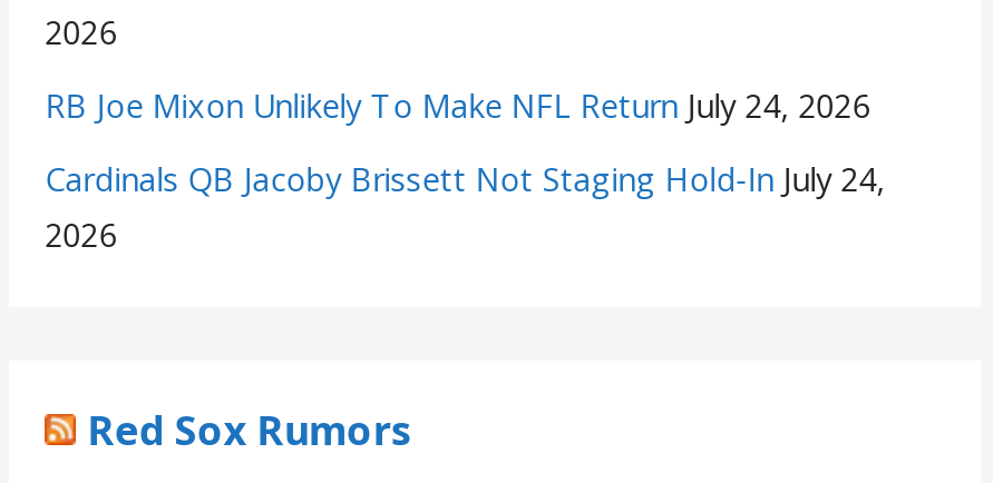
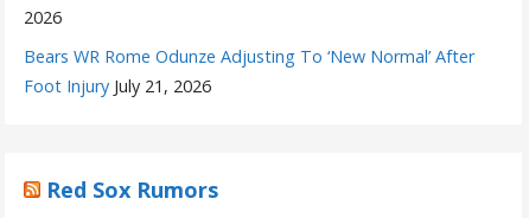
[45,84,885,255] RB Joe Mixon Unlikely To Make NFL Return July 24, 2026 | Cardinals QB Jacoby Brissett Not Staging Hold-In July 24, | 2026 -> [24,45,475,97] Bears WR Rome Odunze Adjusting To ‘New Normal’ After | Foot Injury July 21, 2026

